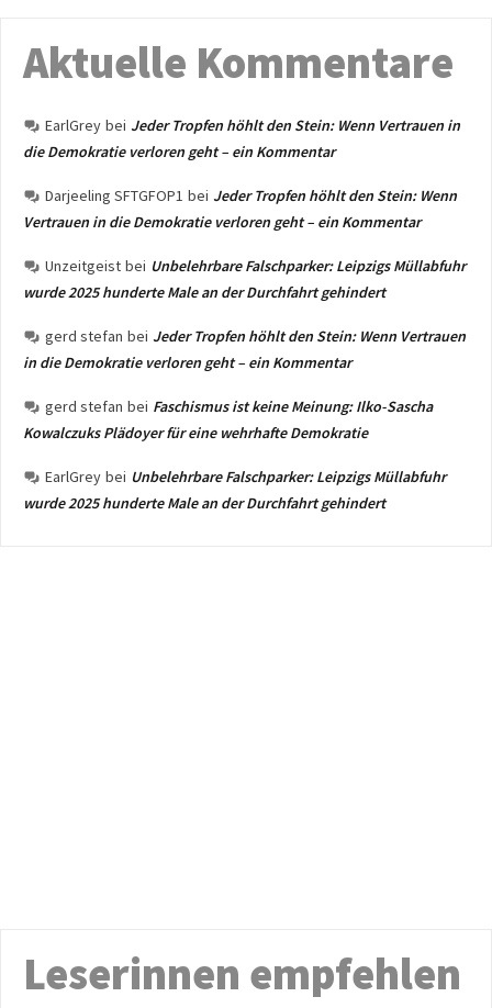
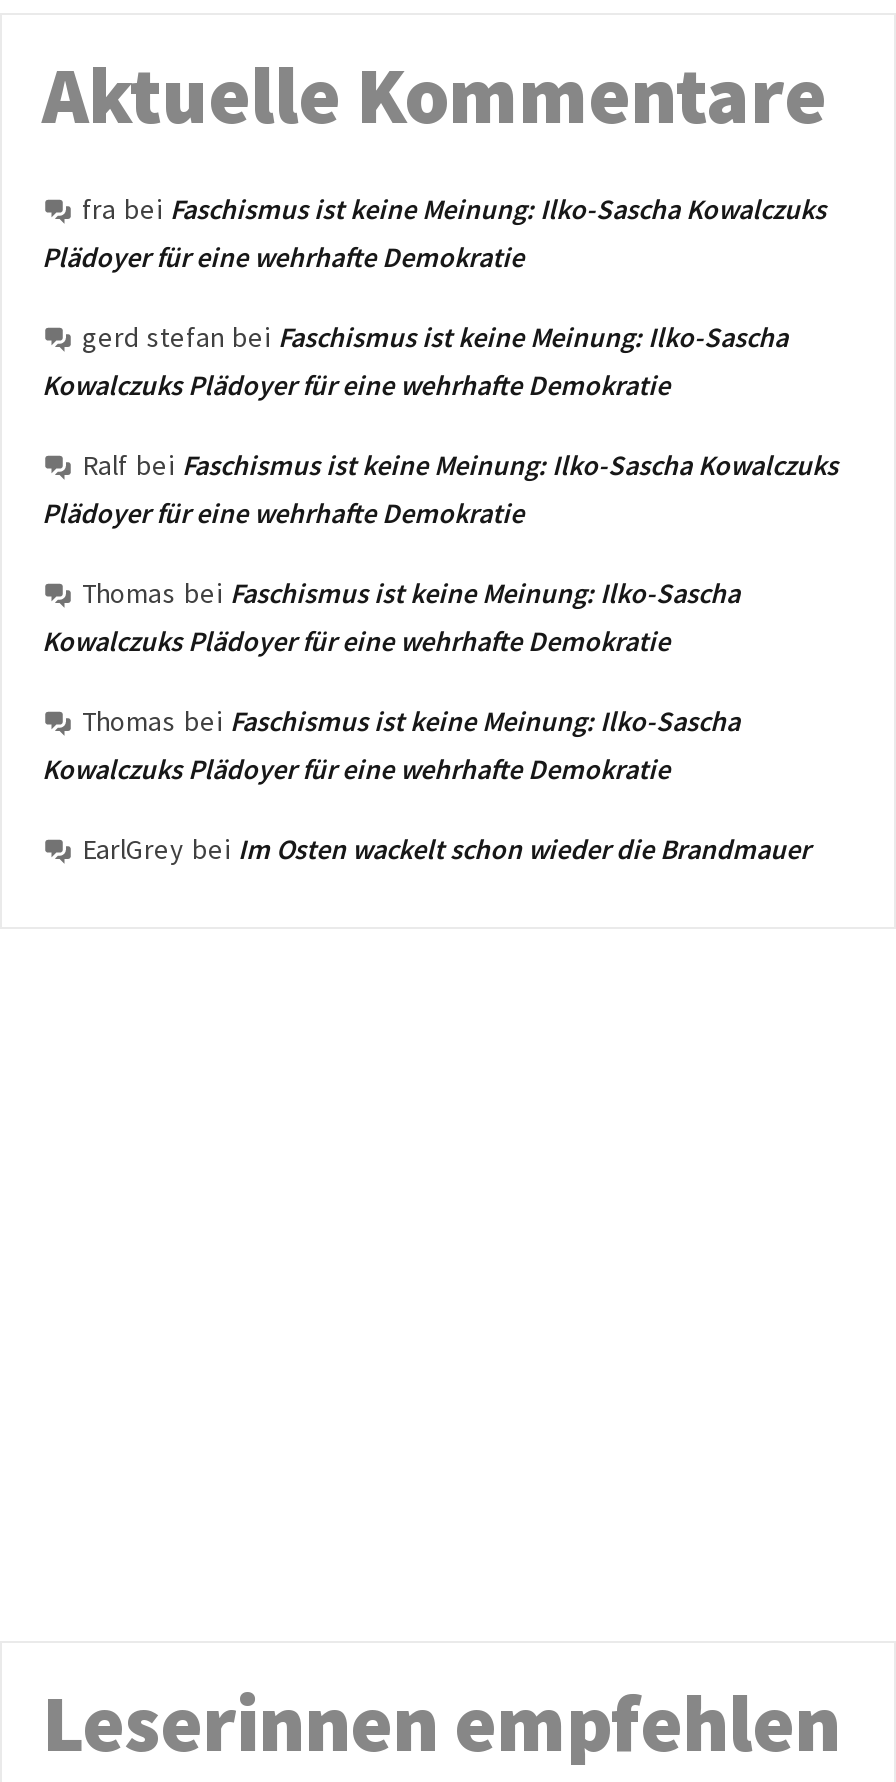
[23,115,466,372] EarlGrey bei Jeder Tropfen höhlt den Stein: Wenn Vertrauen in | die Demokratie verloren geht – ein Kommentar | Darjeeling SFTGFOP1 bei Jeder Tropfen höhlt den Stein: Wenn | Vertrauen in die Demokratie verloren geht – ein Kommentar | Unzeitgeist bei Unbelehrbare Falschparker: Leipzigs Müllabfuhr | wurde 2025 hunderte Male an der Durchfahrt gehindert | gerd stefan bei Jeder Tropfen höhlt den Stein: Wenn Vertrauen | in die Demokratie verloren geht – ein Kommentar -> [42,191,826,275] fra bei Faschismus ist keine Meinung: Ilko-Sascha Kowalczuks | Plädoyer für eine wehrhafte Demokratie
moved [23,396,433,443] -> [42,319,788,403]: gerd stefan bei Faschismus ist keine Meinung: Ilko-Sascha | Kowalczuks Plädoyer für eine wehrhafte Demokratie
[23,467,446,513] EarlGrey bei Unbelehrbare Falschparker: Leipzigs Müllabfuhr | wurde 2025 hunderte Male an der Durchfahrt gehindert -> [42,447,838,867] Ralf bei Faschismus ist keine Meinung: Ilko-Sascha Kowalczuks | Plädoyer für eine wehrhafte Demokratie | Thomas bei Faschismus ist keine Meinung: Ilko-Sascha | Kowalczuks Plädoyer für eine wehrhafte Demokratie | Thomas bei Faschismus ist keine Meinung: Ilko-Sascha | Kowalczuks Plädoyer für eine wehrhafte Demokratie | EarlGrey bei Im Osten wackelt schon wieder die Brandmauer

